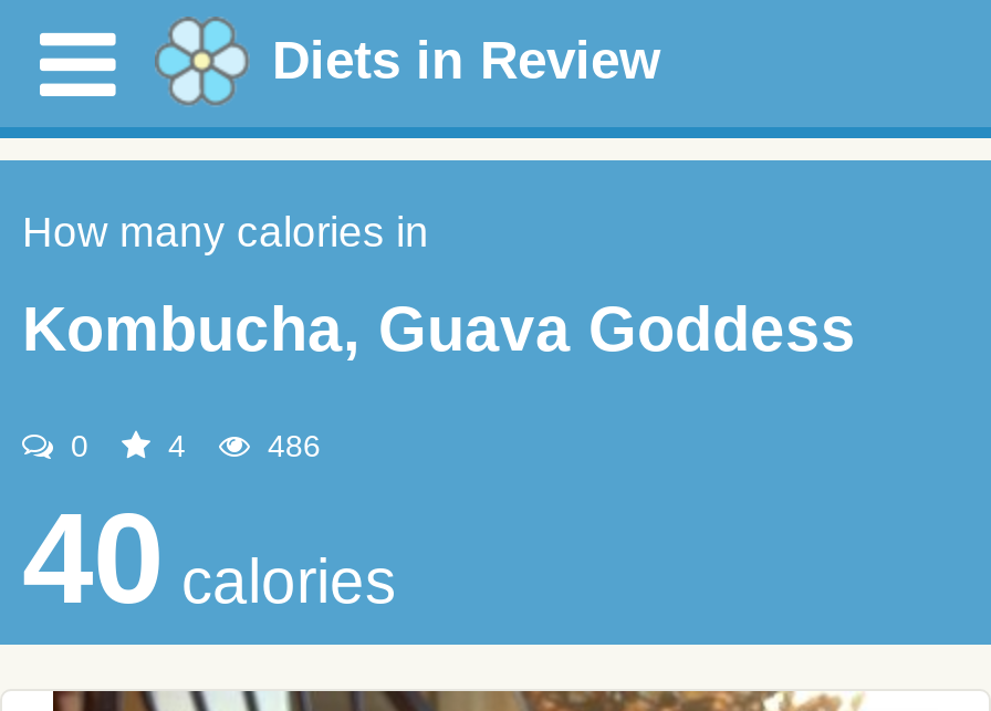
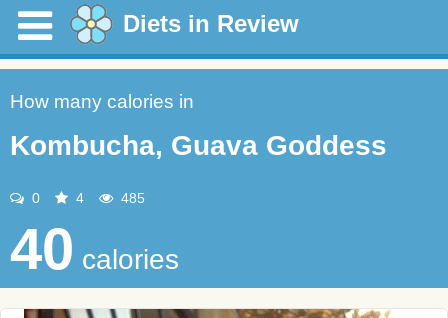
[259,428,321,463] 486 -> [117,190,145,206] 485

